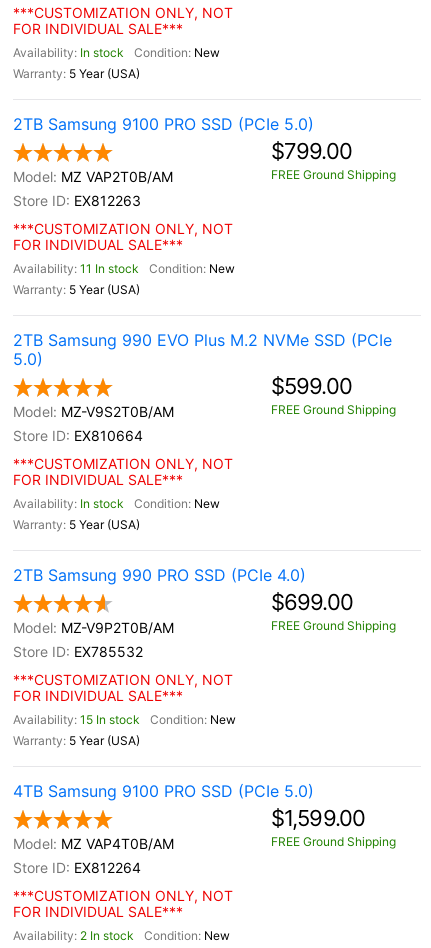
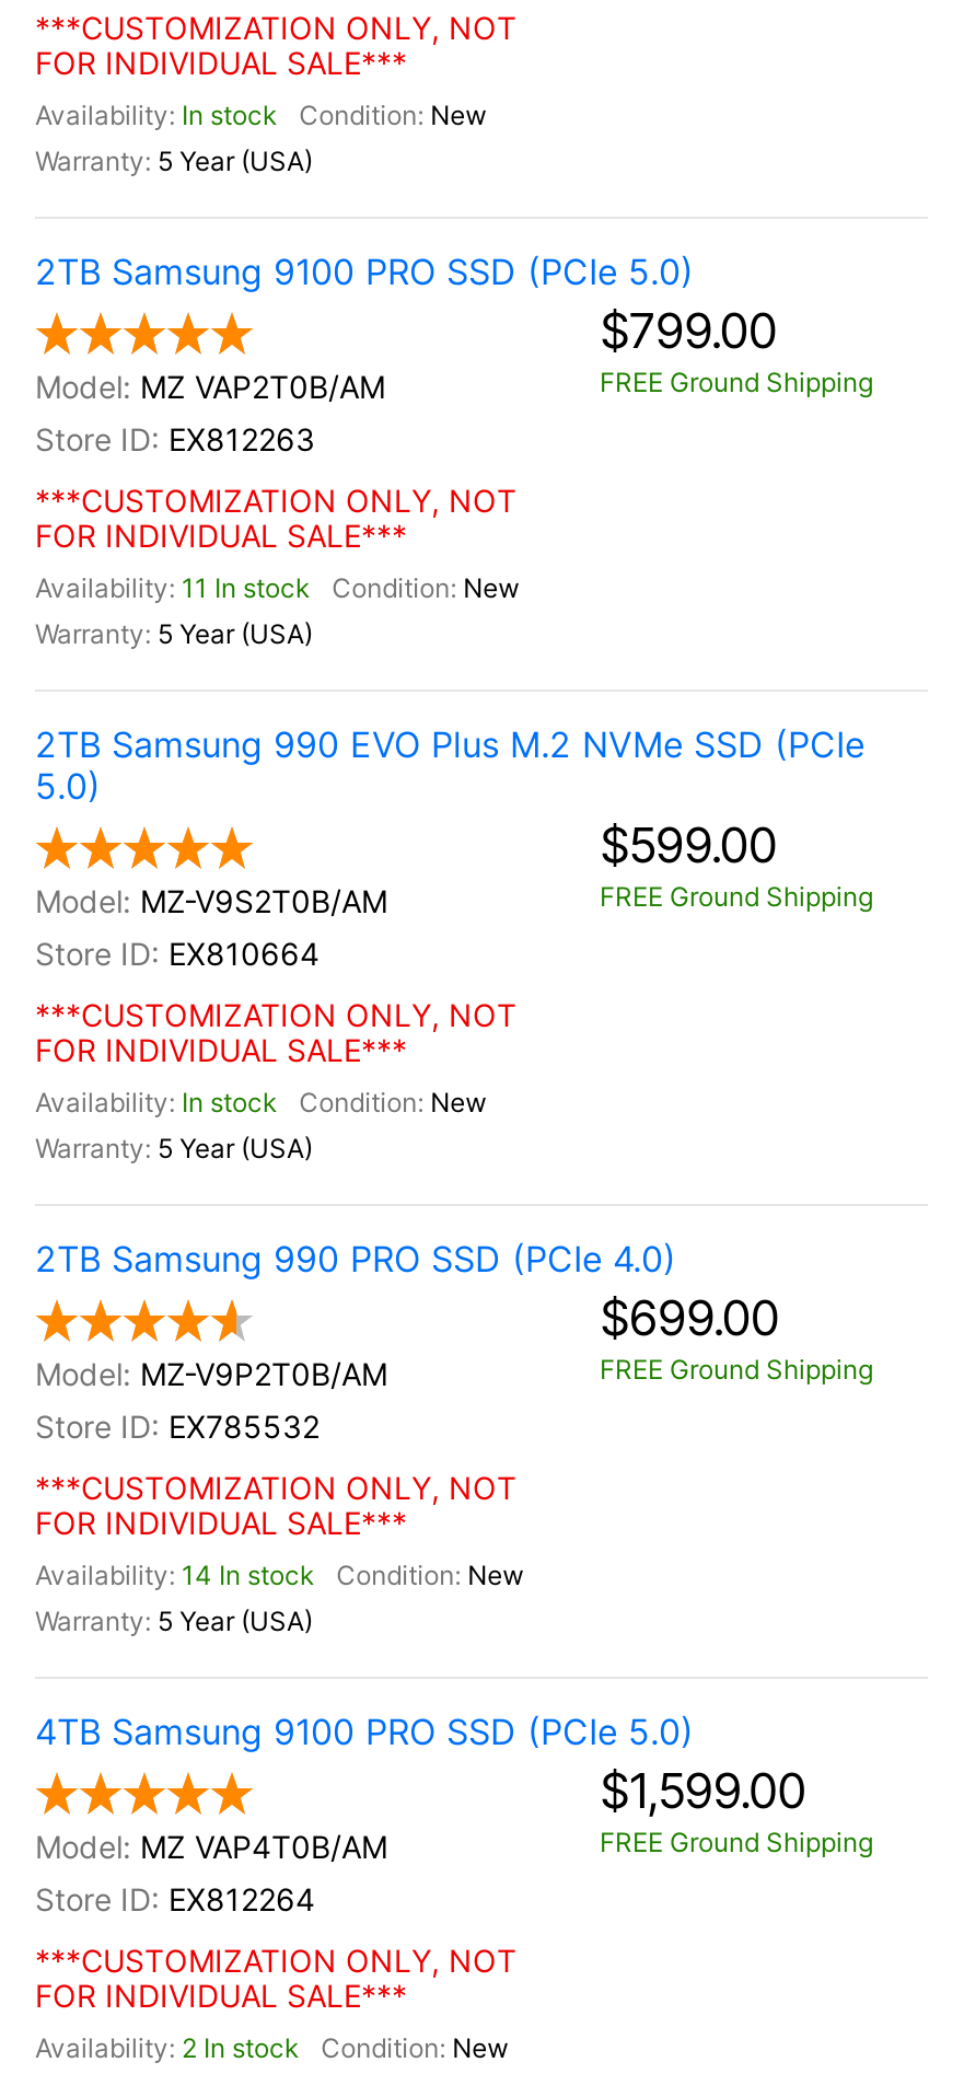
[80,712,140,727] 15 In stock -> [182,1559,315,1591] 14 In stock

